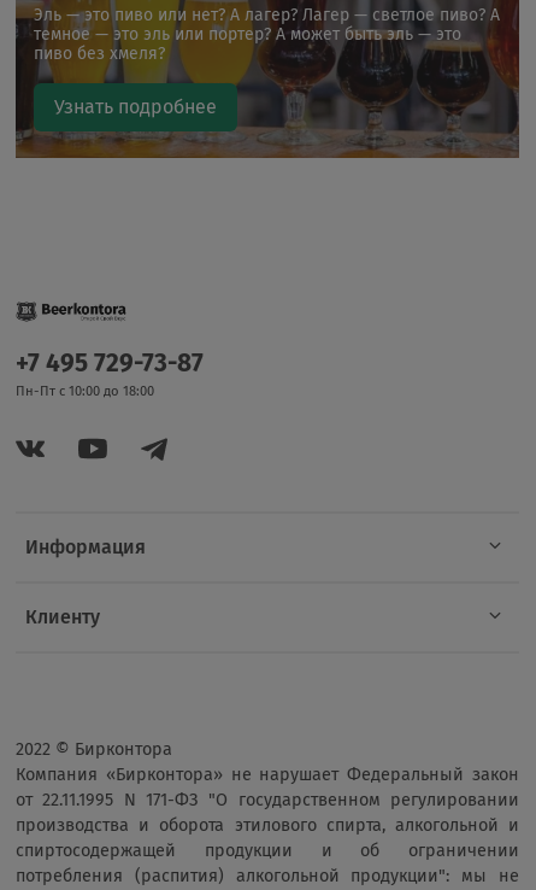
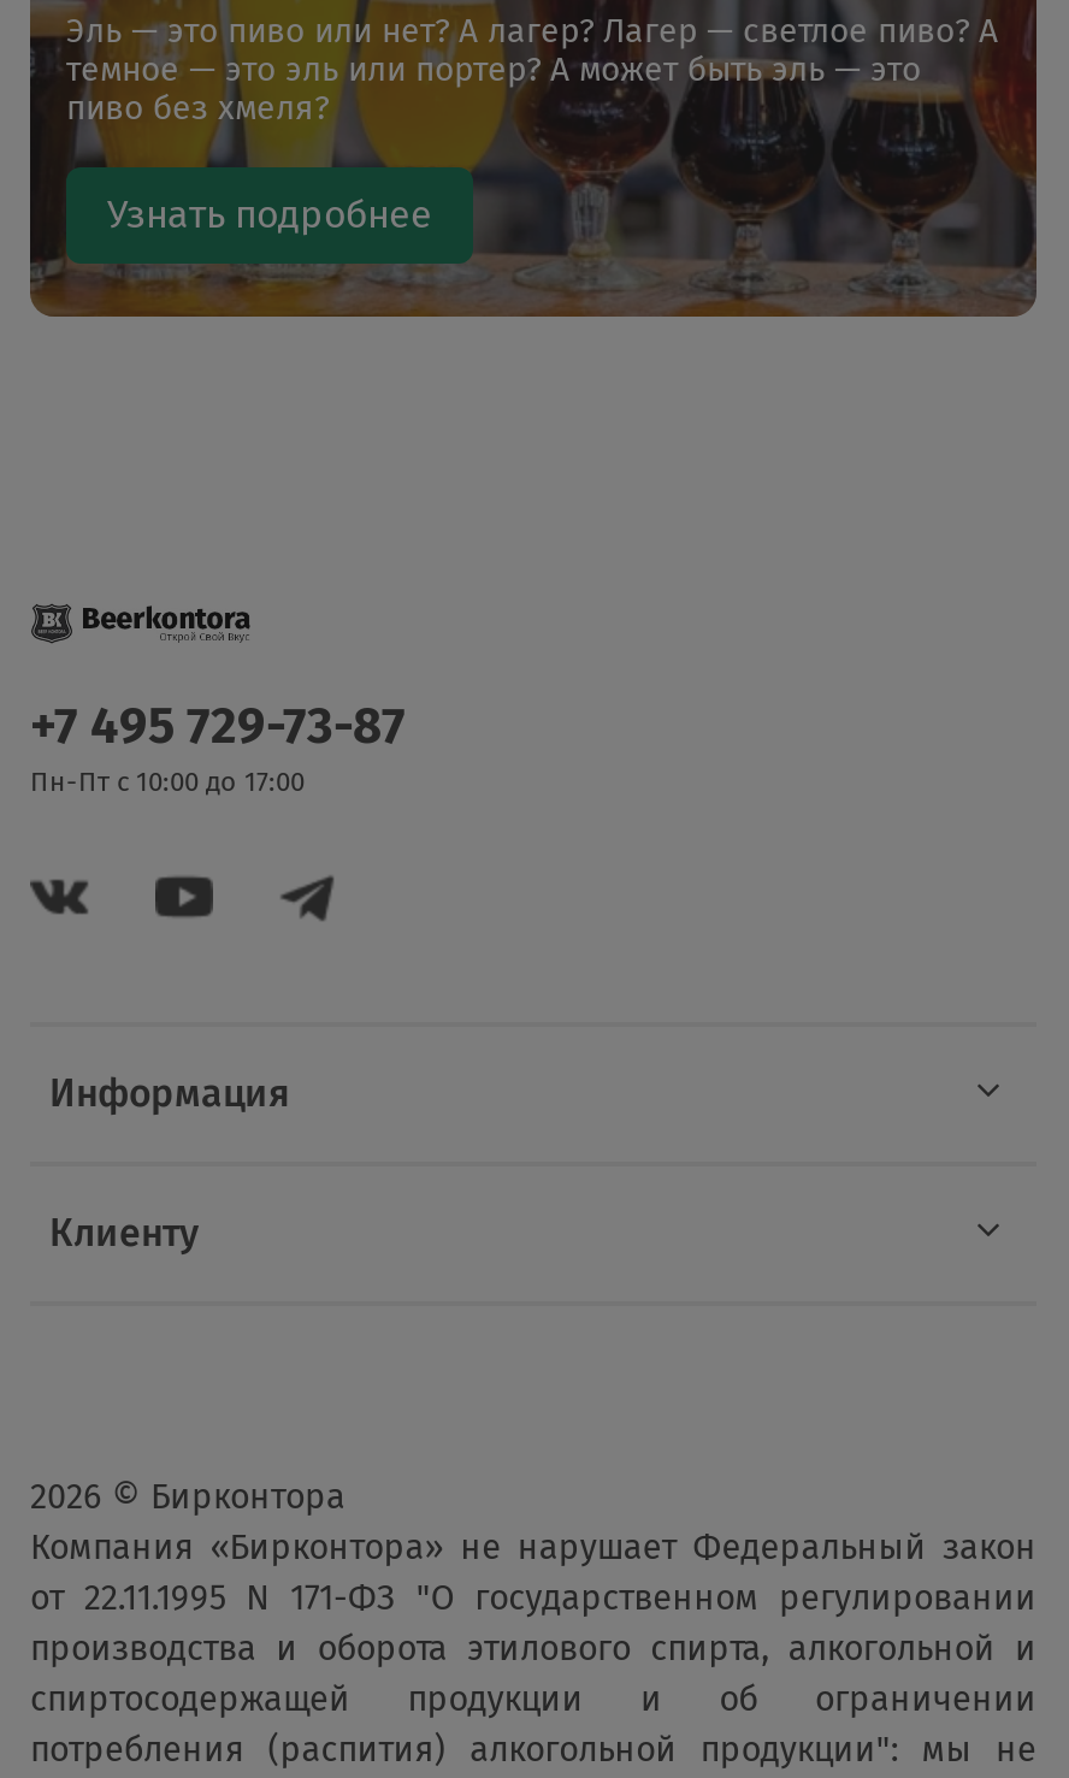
[16,384,154,399] Пн-Пт с 10:00 до 18:00 -> [30,767,305,799] Пн-Пт с 10:00 до 17:00
[16,739,172,759] 2022 © Бирконтора -> [30,1477,345,1517] 2026 © Бирконтора

